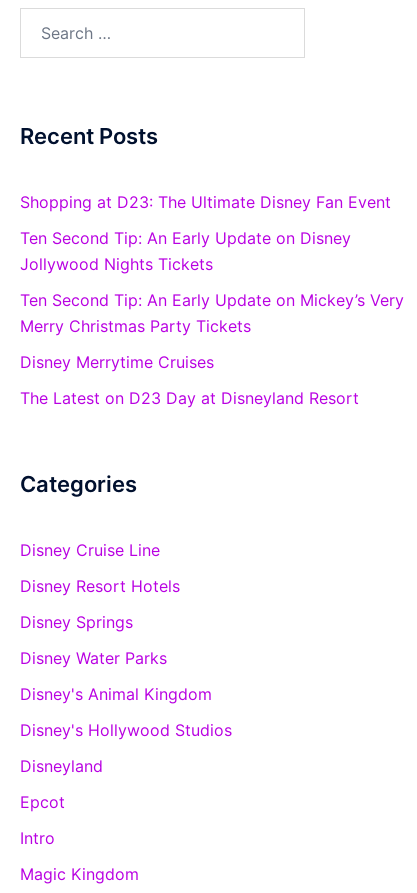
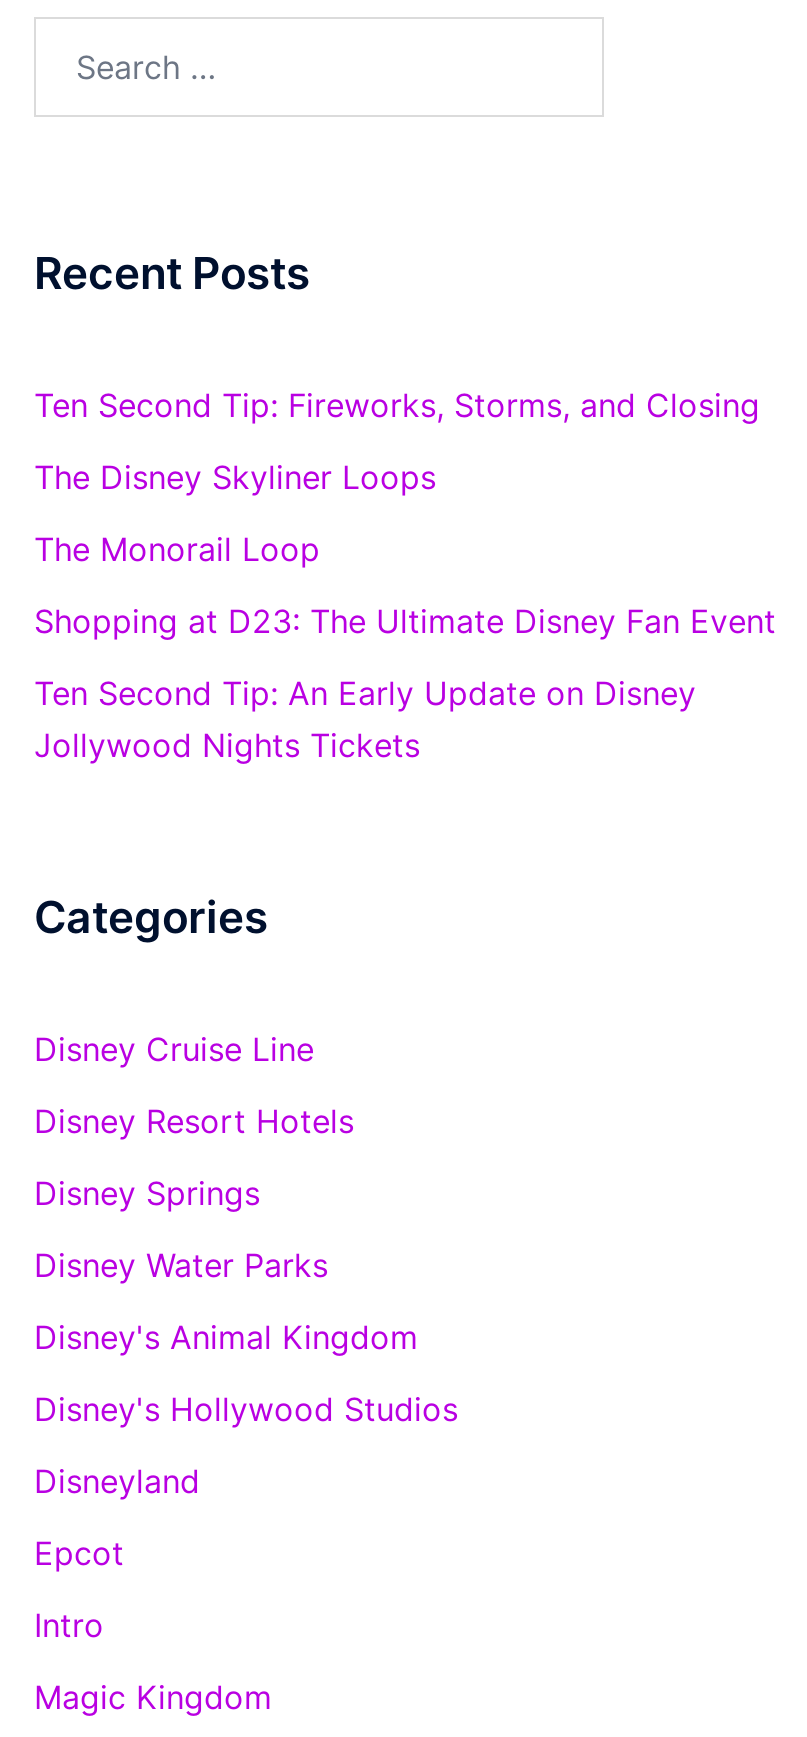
none -> [34,386,760,570] Ten Second Tip: Fireworks, Storms, and Closing | The Disney Skyliner Loops | The Monorail Loop
moved [20,192,391,274] -> [34,602,776,766]: Shopping at D23: The Ultimate Disney Fan Event | Ten Second Tip: An Early Update on Disney | Jollywood Nights Tickets
[20,290,404,408] Ten Second Tip: An Early Update on Mickey’s Very | Merry Christmas Party Tickets | Disney Merrytime Cruises | The Latest on D23 Day at Disneyland Resort -> none

